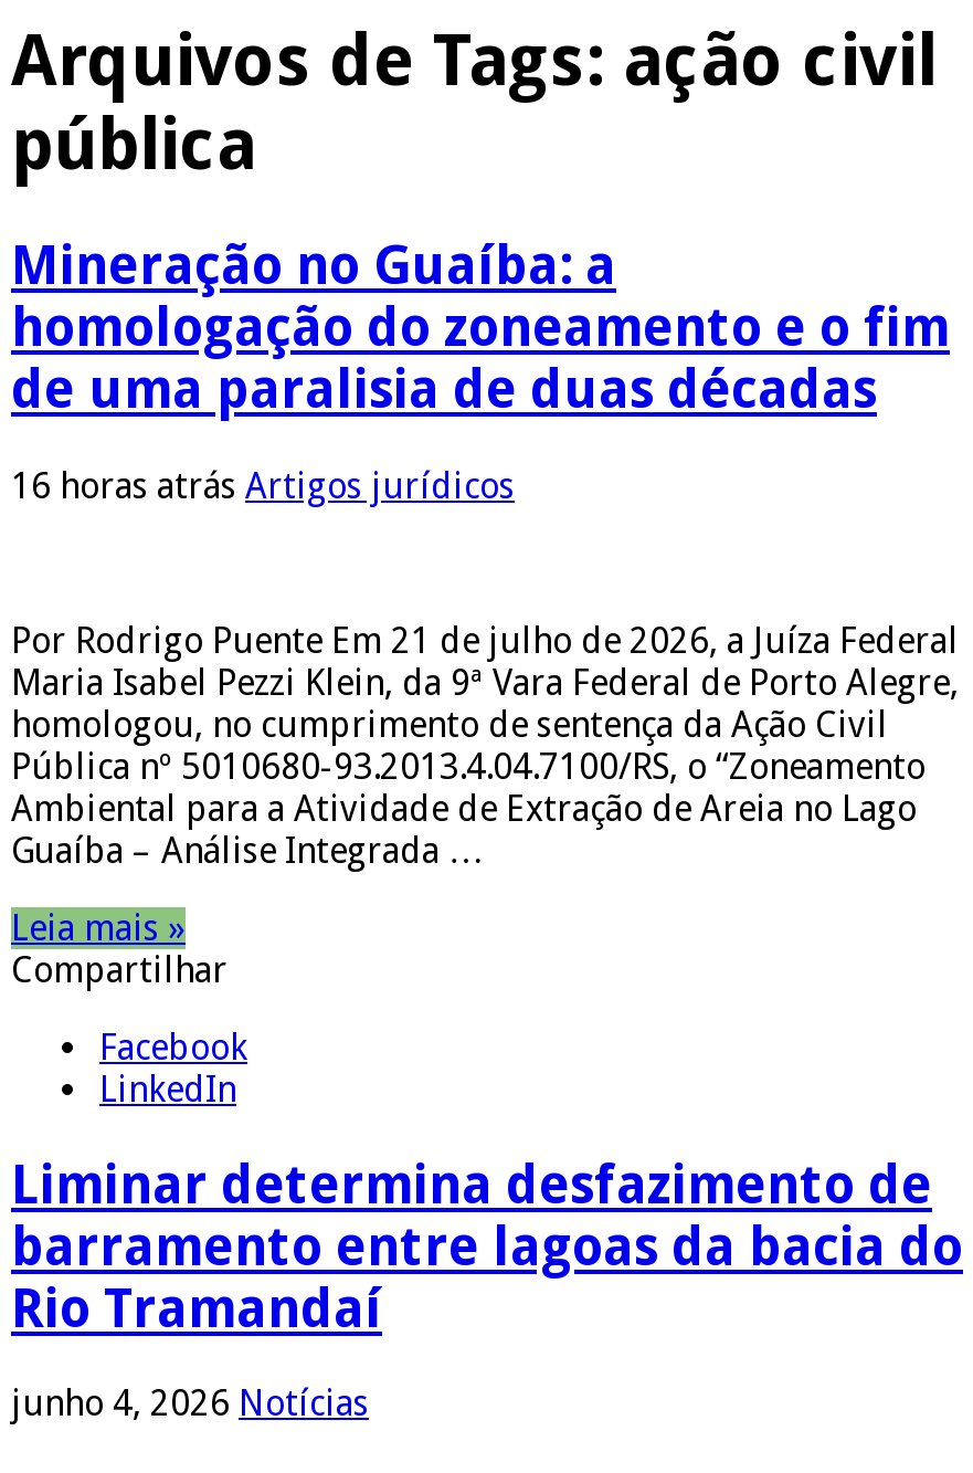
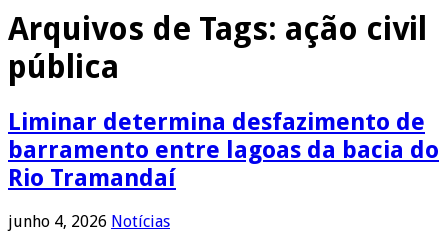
[11,235,950,506] Mineração no Guaíba: a | homologação do zoneamento e o fim | de uma paralisia de duas décadas | 16 horas atrás Artigos jurídicos -> none
[11,619,959,1110] Por Rodrigo Puente Em 21 de julho de 2026, a Juíza Federal | Maria Isabel Pezzi Klein, da 9ª Vara Federal de Porto Alegre, | homologou, no cumprimento de sentença da Ação Civil | Pública nº 5010680-93.2013.4.04.7100/RS, o “Zoneamento | Ambiental para a Atividade de Extração de Areia no Lago | Guaíba – Análise Integrada … | Leia mais » | Compartilhar | Facebook | LinkedIn -> none

